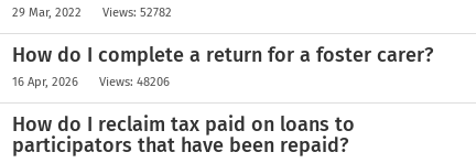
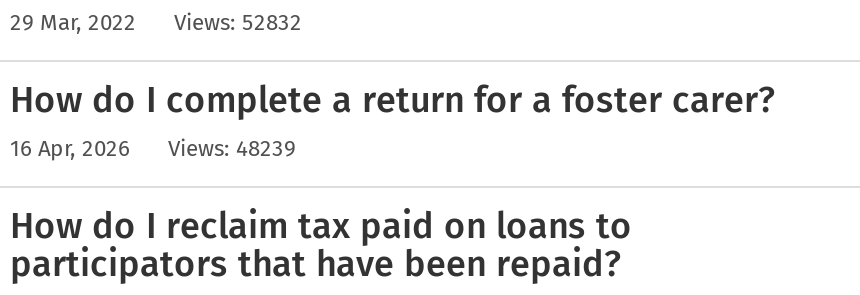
[12,6,172,20] 29 Mar, 2022 Views: 52782 -> [10,10,302,36] 29 Mar, 2022 Views: 52832
[12,75,170,89] 16 Apr, 2026 Views: 48206 -> [10,136,296,162] 16 Apr, 2026 Views: 48239

